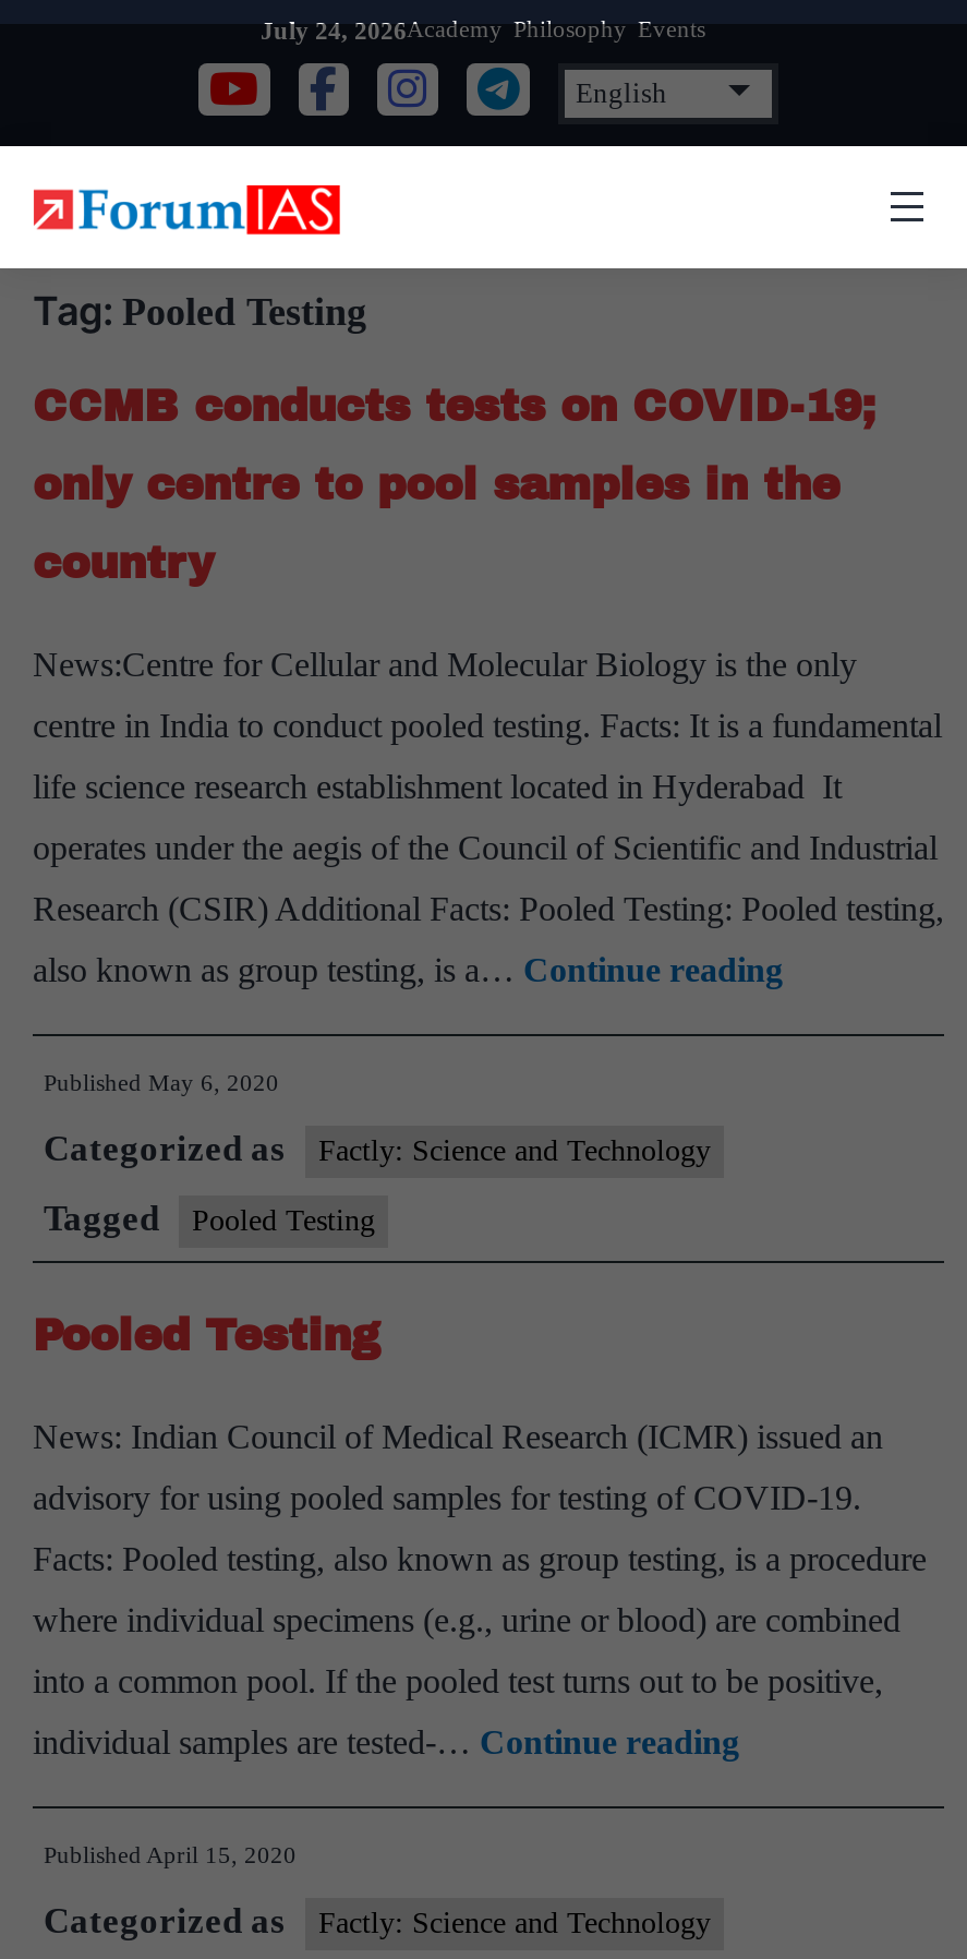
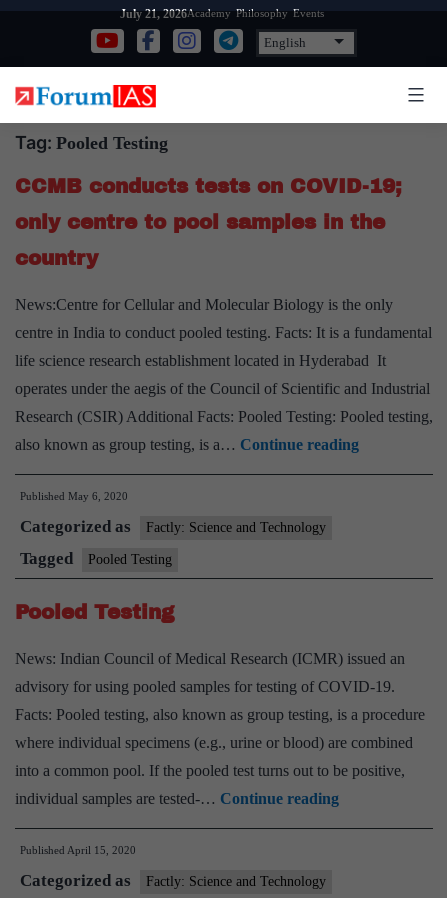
[261,15,705,44] July 24, 2026Academy Philosophy Events -> [119,7,323,20] July 21, 2026Academy Philosophy Events

